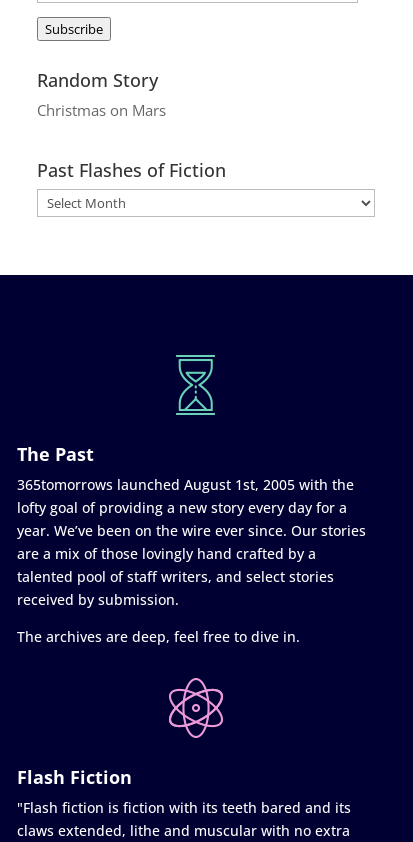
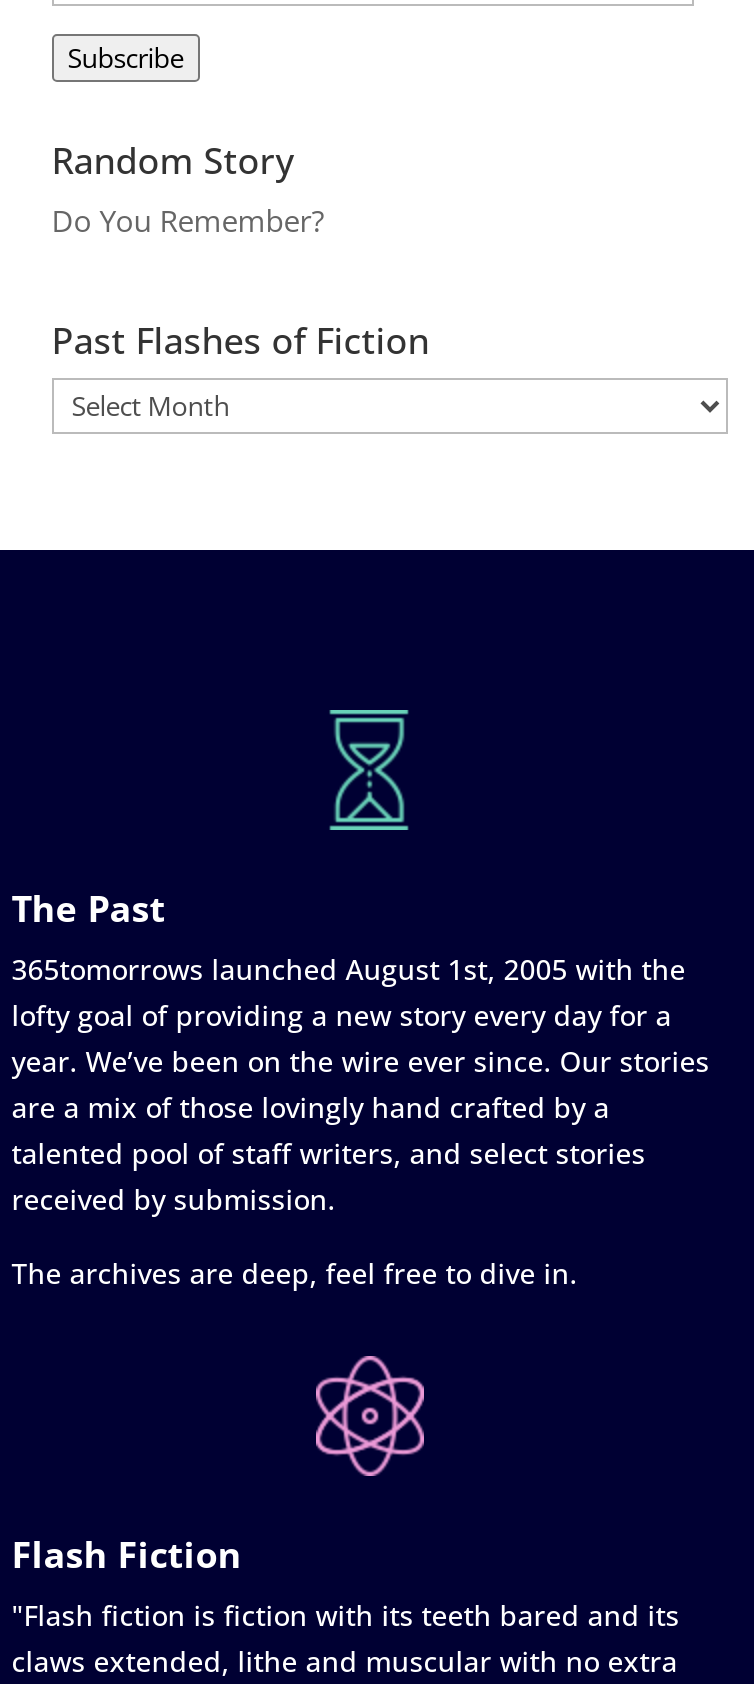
[37,100,166,120] Christmas on Mars -> [52,199,324,239] Do You Remember?

